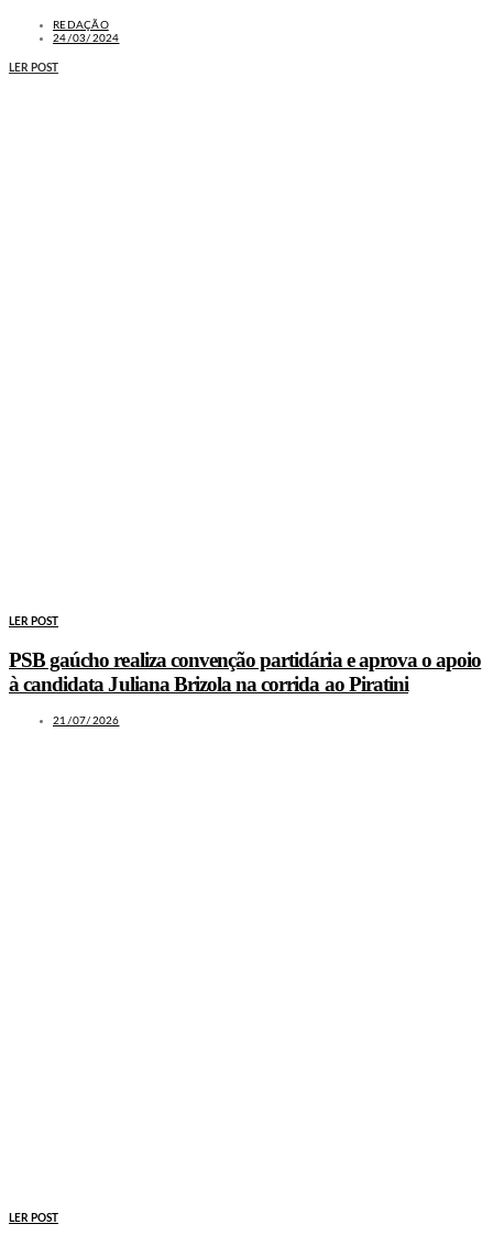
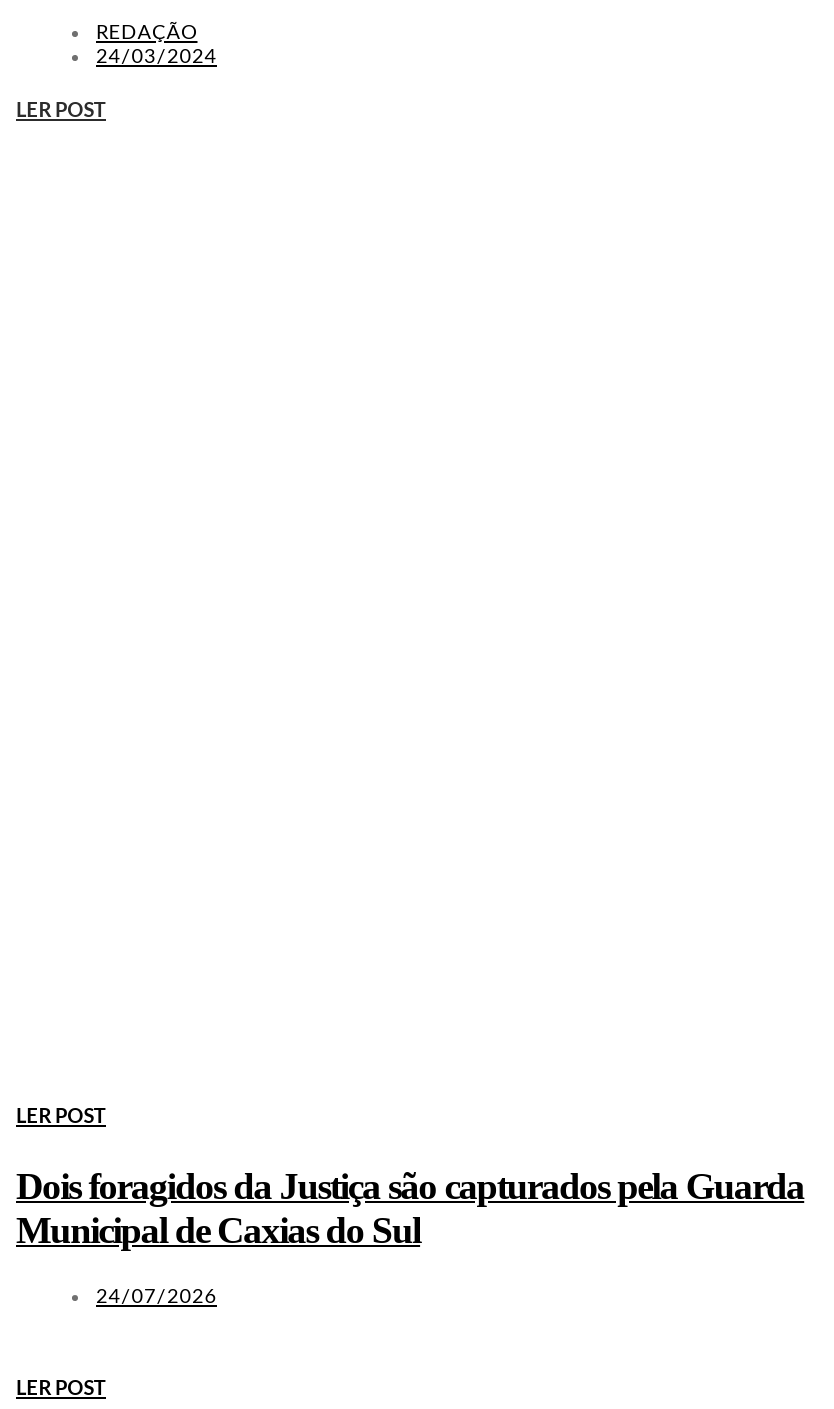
[9,649,481,696] PSB gaúcho realiza convenção partidária e aprova o apoio | à candidata Juliana Brizola na corrida ao Piratini -> [16,1165,804,1251] Dois foragidos da Justiça são capturados pela Guarda | Municipal de Caxias do Sul
[53,716,119,727] 21/07/2026 -> [96,1287,217,1307] 24/07/2026

